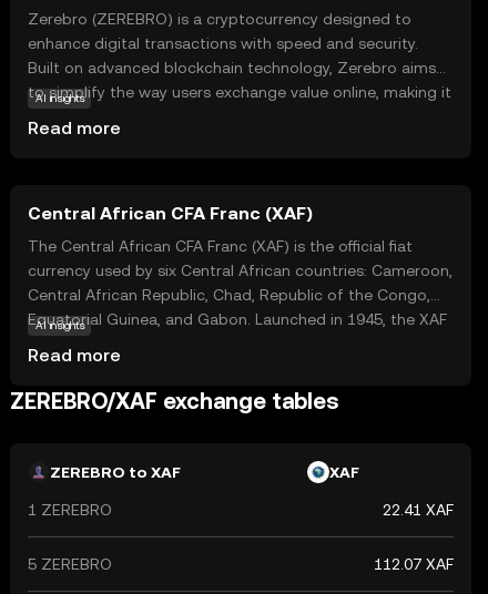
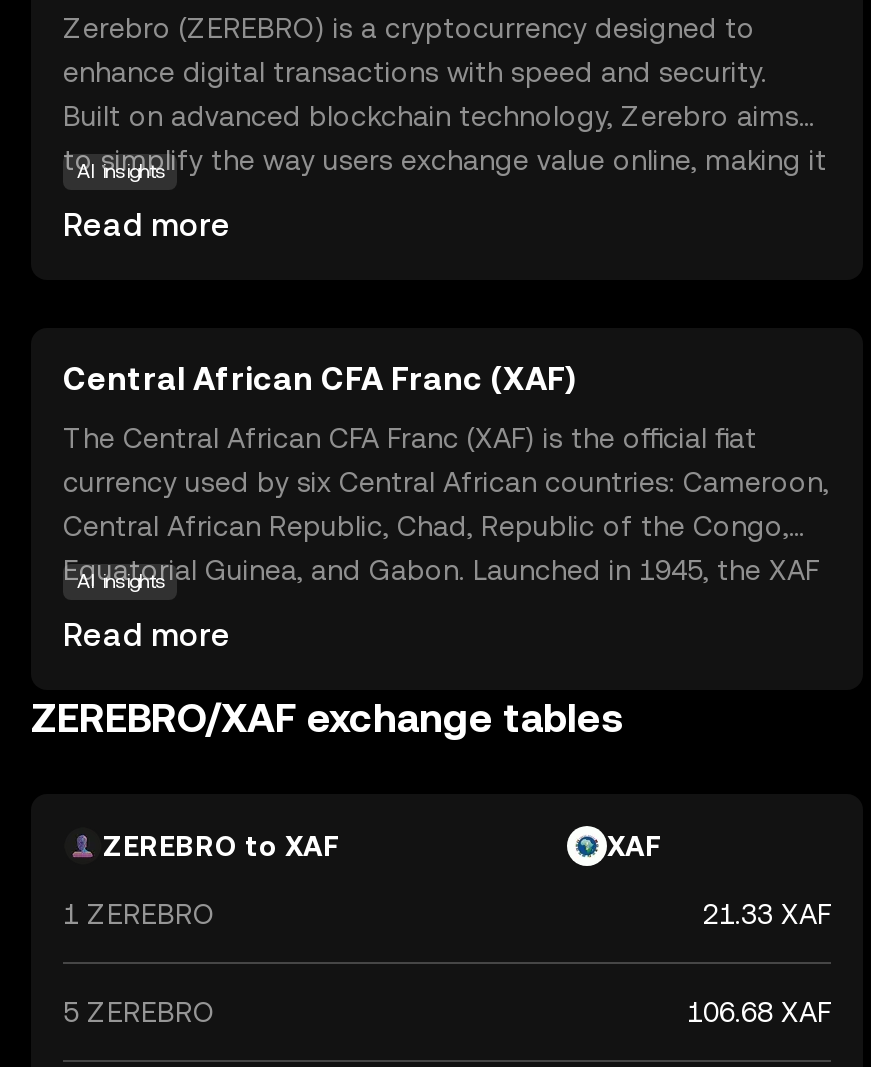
[383,501,454,519] 22.41 XAF -> [703,898,831,930] 21.33 XAF
[374,555,454,573] 112.07 XAF -> [687,996,831,1028] 106.68 XAF

